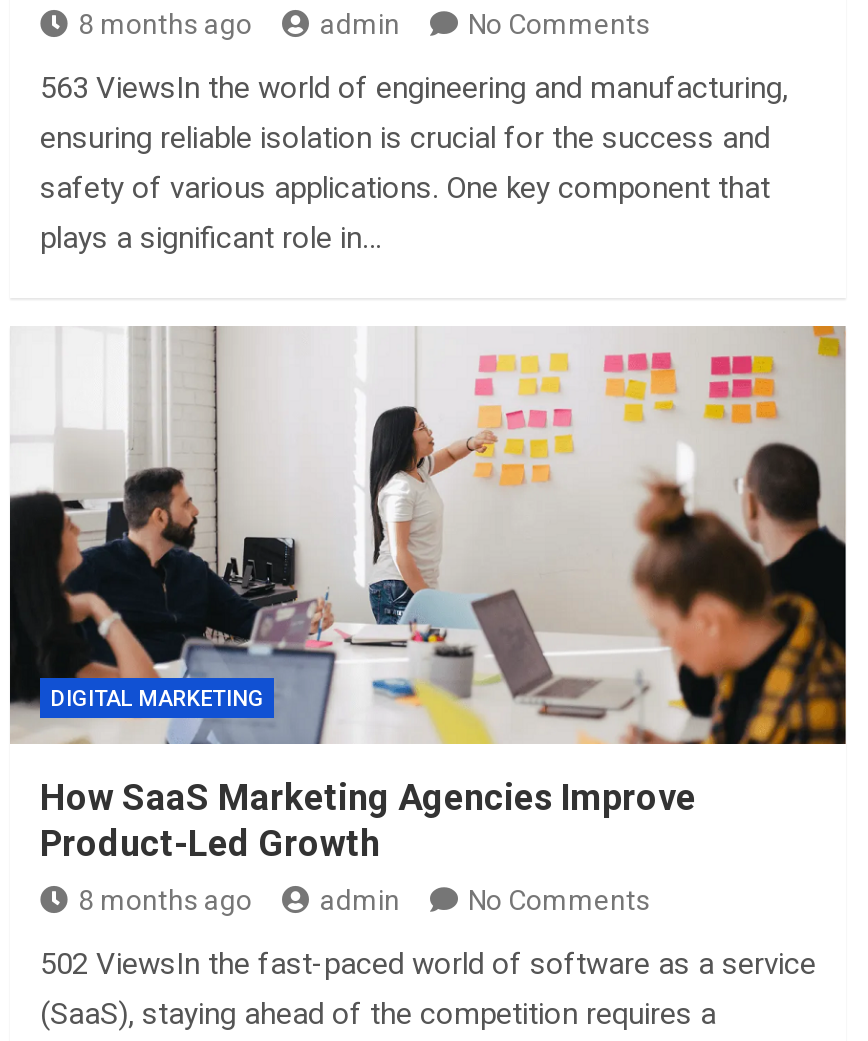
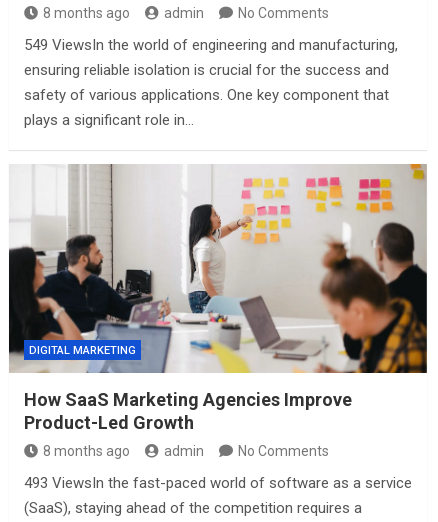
[40,70,788,106] 563 ViewsIn the world of engineering and manufacturing, -> [24,36,398,54] 549 ViewsIn the world of engineering and manufacturing,
[40,946,816,982] 502 ViewsIn the fast-paced world of software as a service -> [24,474,412,492] 493 ViewsIn the fast-paced world of software as a service

